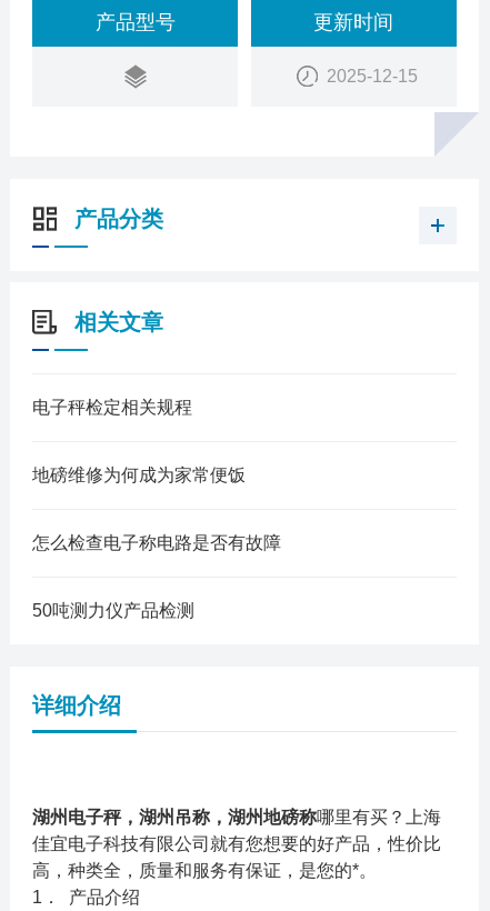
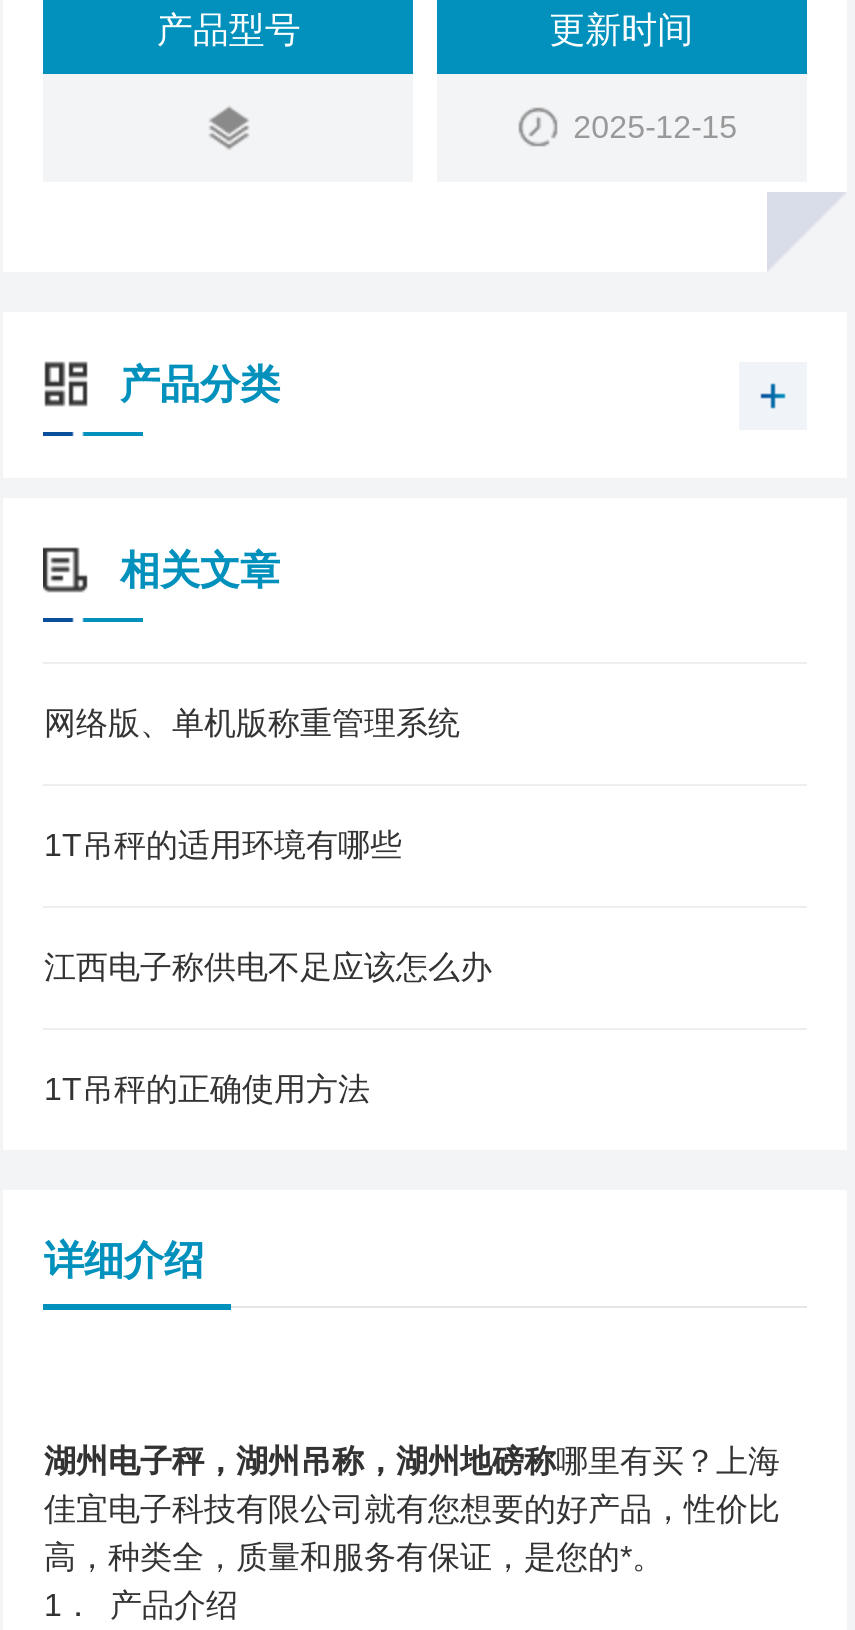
[33,398,193,417] 电子秤检定相关规程 -> [44,706,460,740] 网络版、单机版称重管理系统
[33,465,246,484] 地磅维修为何成为家常便饭 -> [44,828,402,862] 1T吊秤的适用环境有哪些
[33,533,282,552] 怎么检查电子称电路是否有故障 -> [44,950,492,984] 江西电子称供电不足应该怎么办
[33,601,195,620] 50吨测力仪产品检测 -> [44,1072,370,1106] 1T吊秤的正确使用方法

